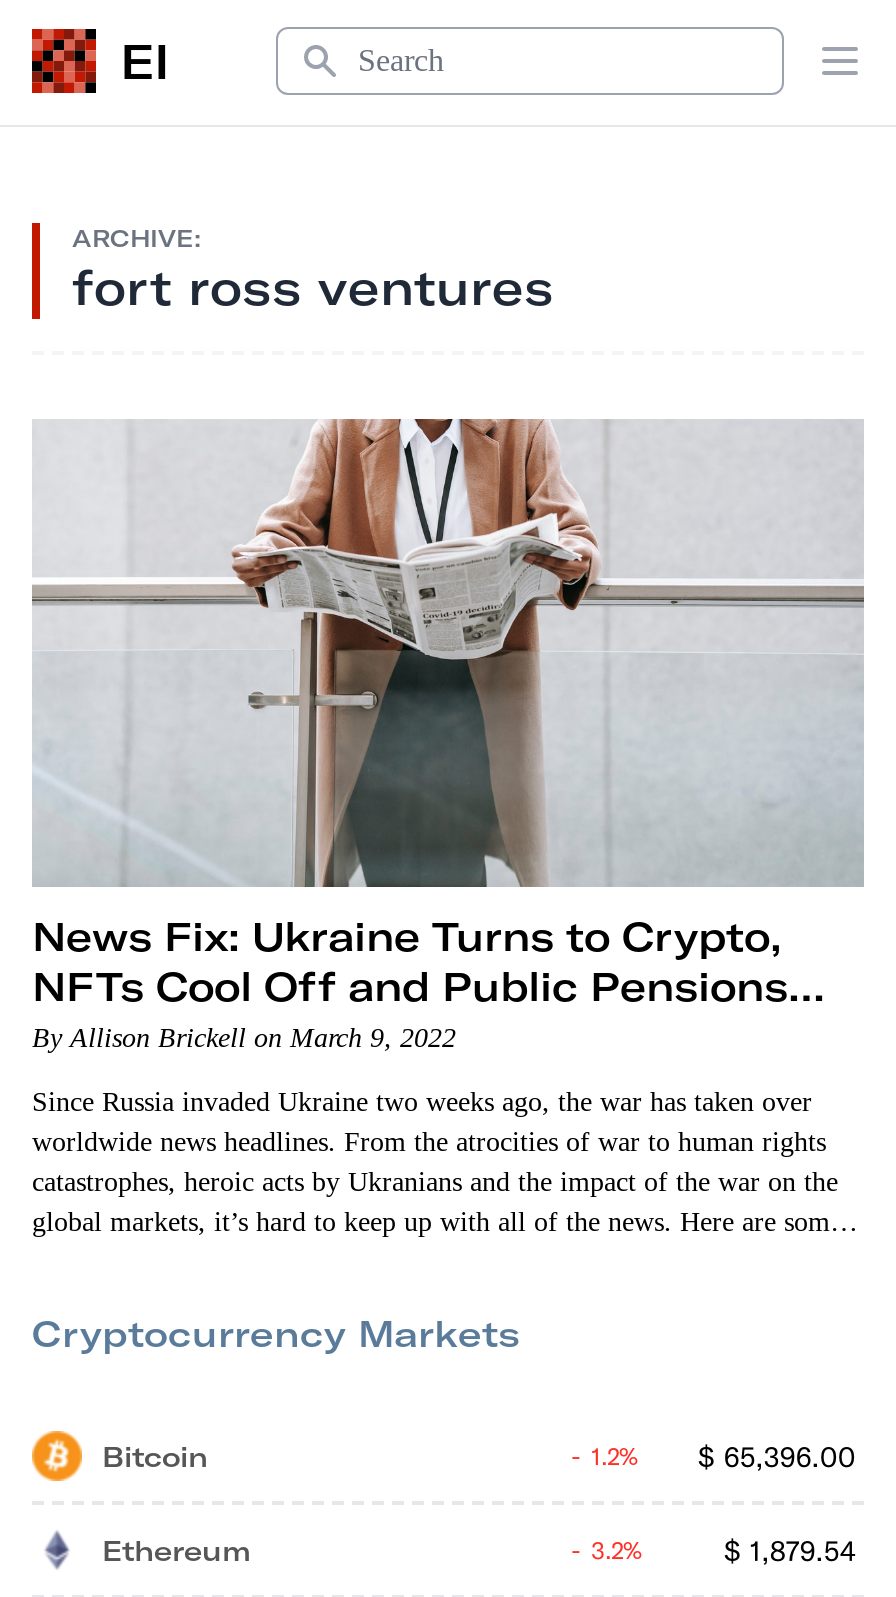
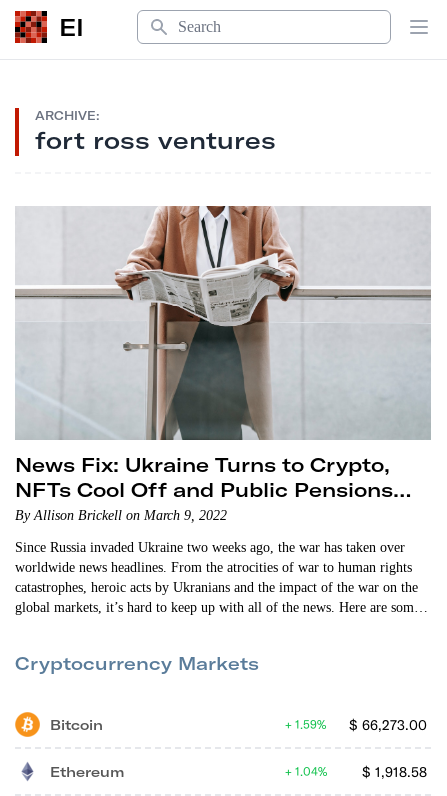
[591,1440,637,1470] 1.2% -> [295,716,326,731] 1.59%
[698,1438,856,1474] $ 65,396.00 -> [349,715,427,733] $ 66,273.00
[591,1534,641,1564] 3.2% -> [295,763,327,778] 1.04%
[724,1532,856,1568] $ 1,879.54 -> [362,762,427,780] $ 1,918.58

